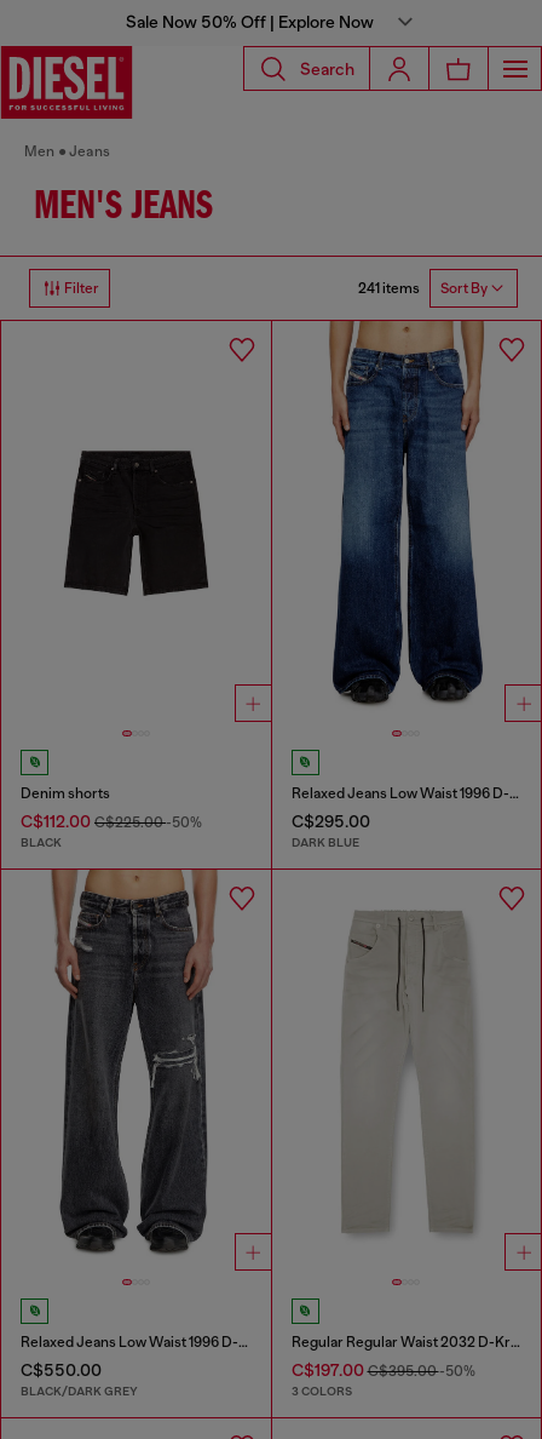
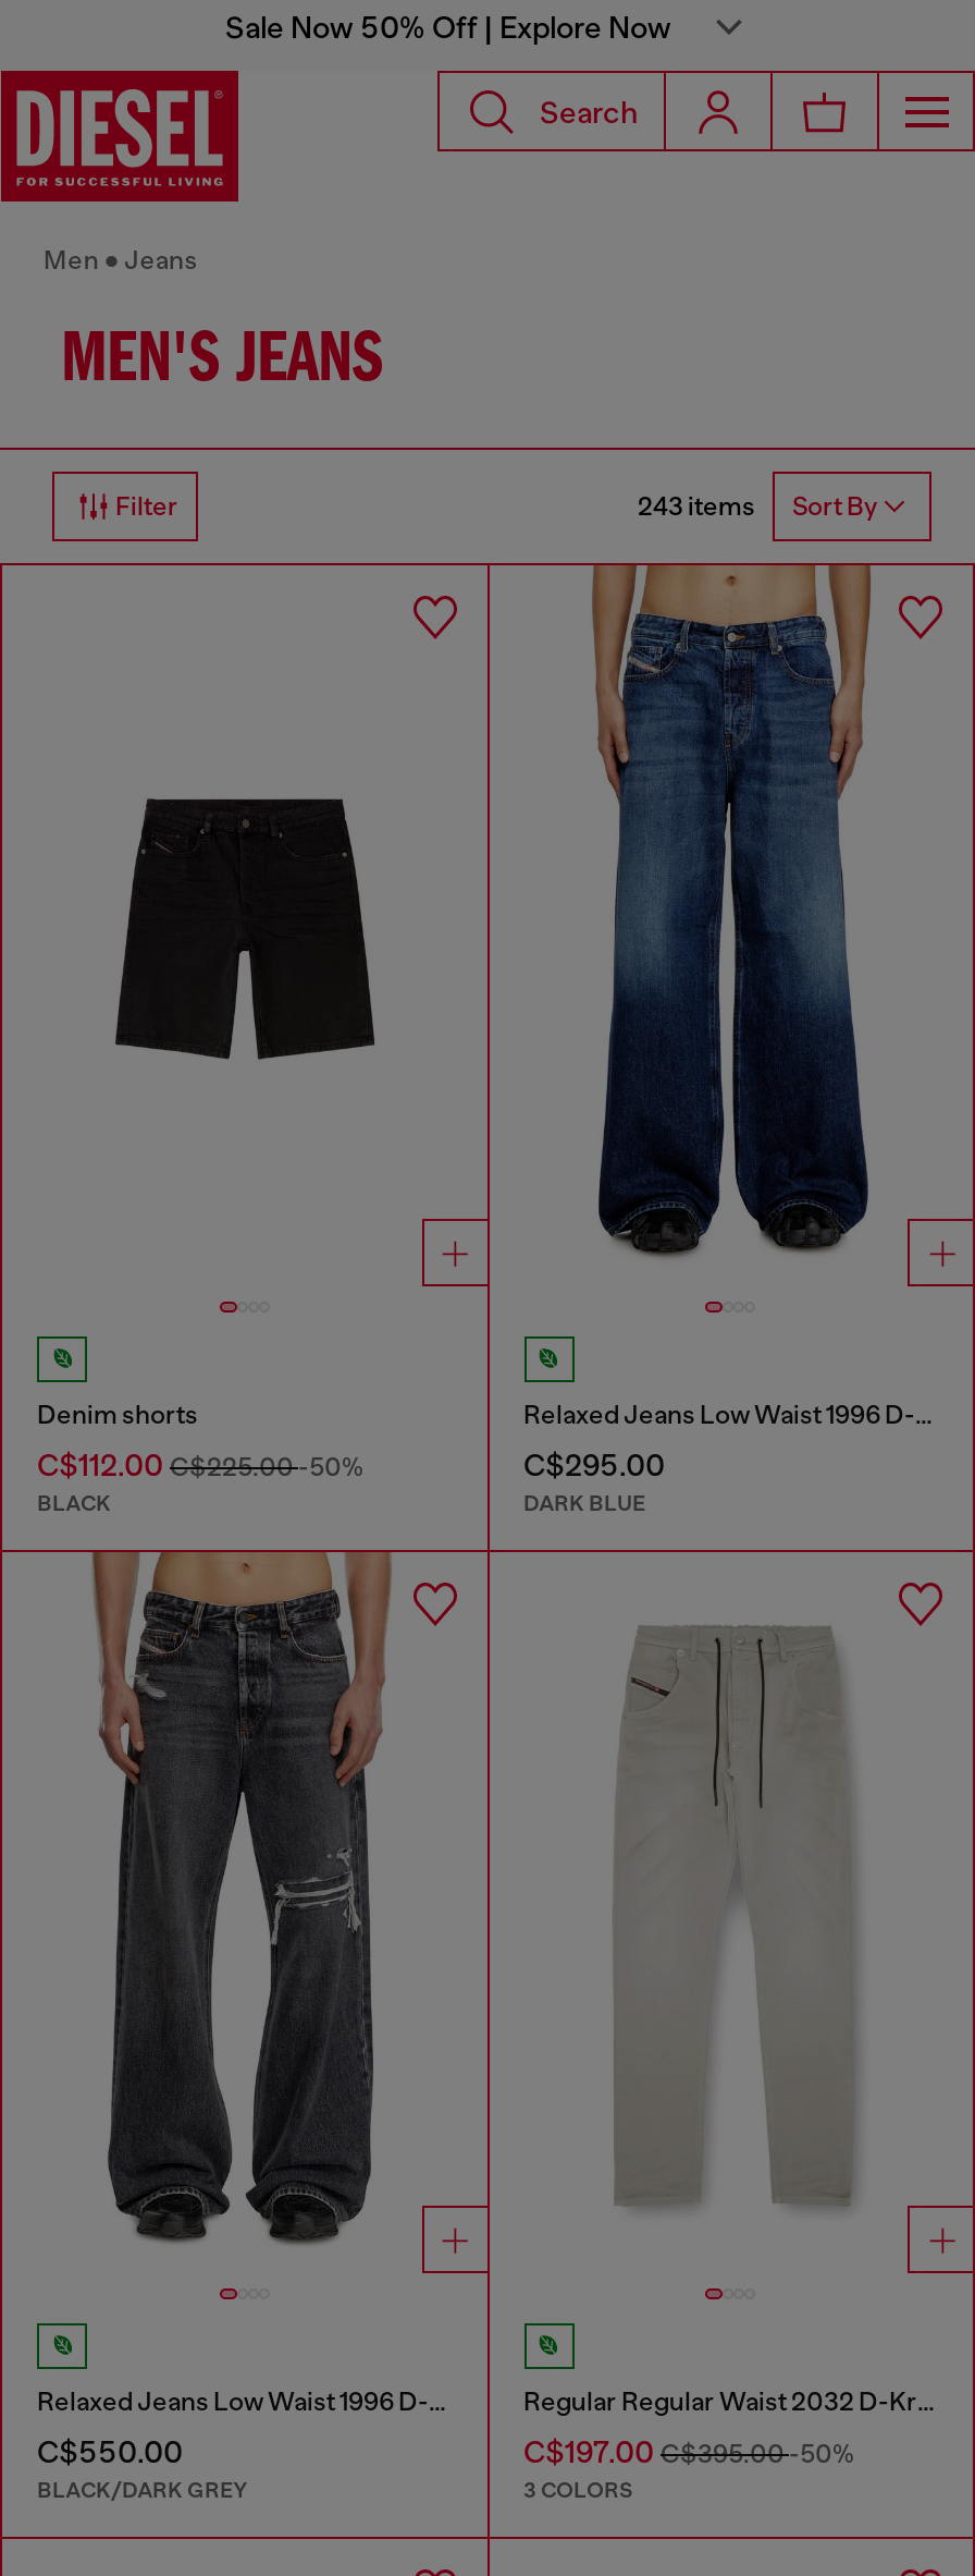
[358,279,488,297] 241 items Sort By -> [638,490,877,522] 243 items Sort By

